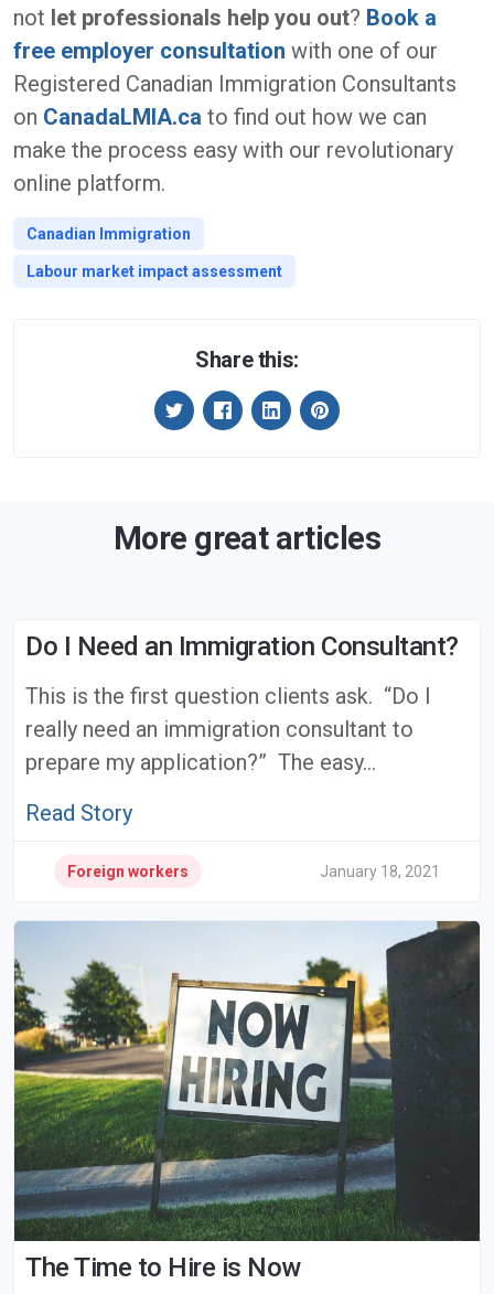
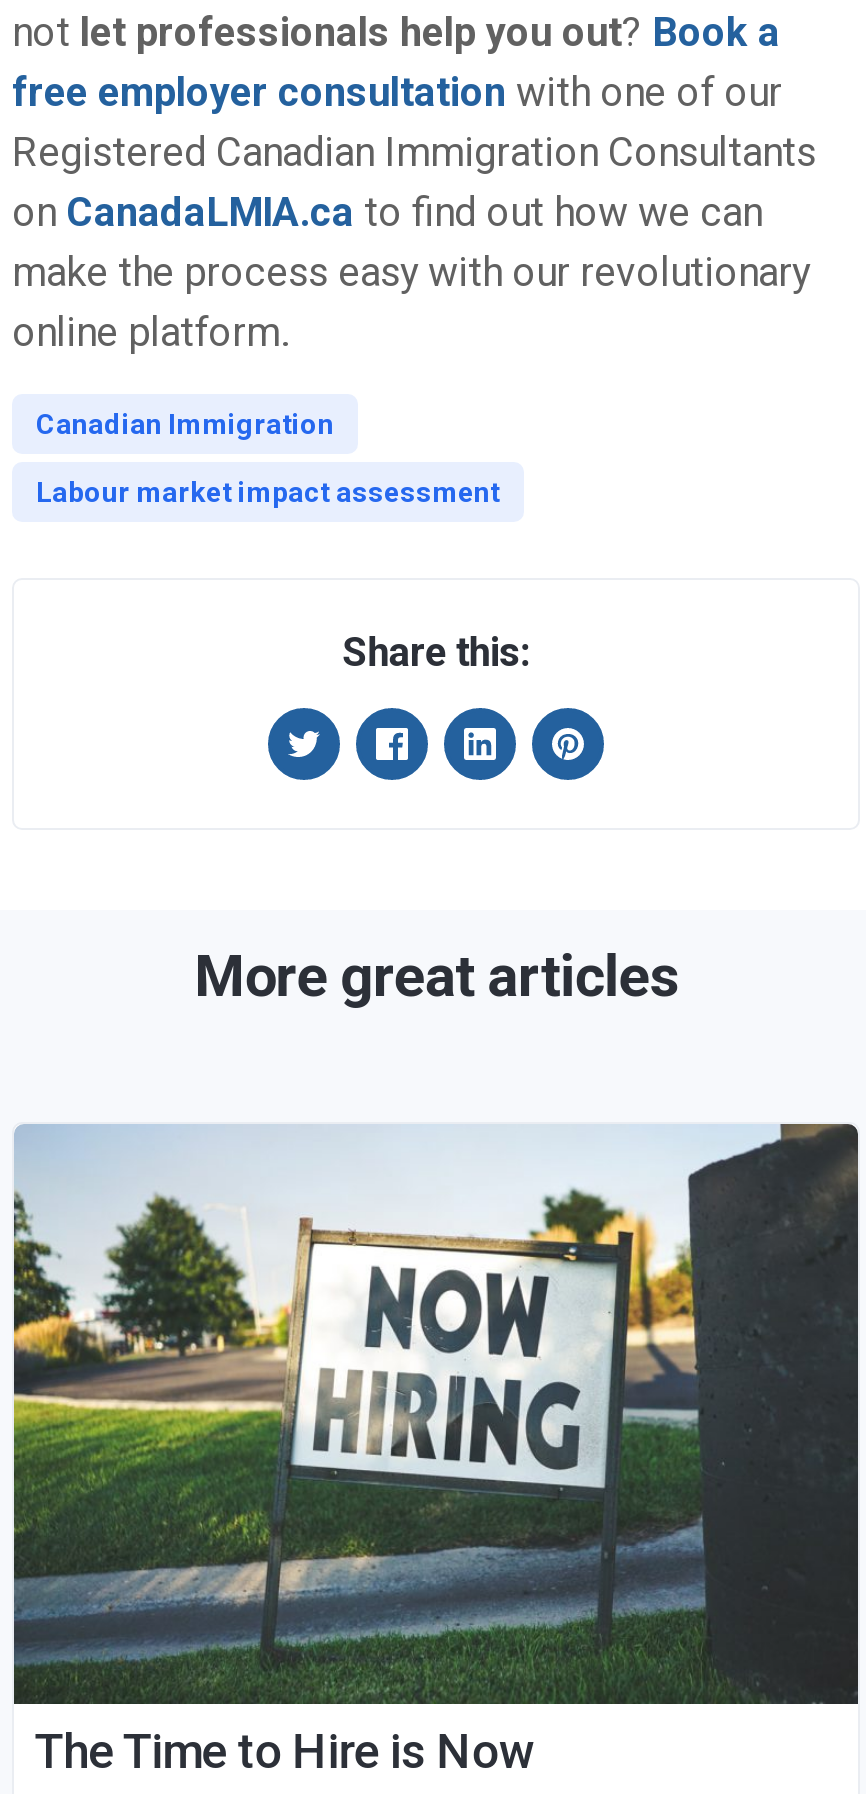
[25,631,458,880] Do I Need an Immigration Consultant? | This is the first question clients ask. “Do I | really need an immigration consultant to | prepare my application?” The easy… | Read Story | Foreign workers | January 18, 2021 -> none

